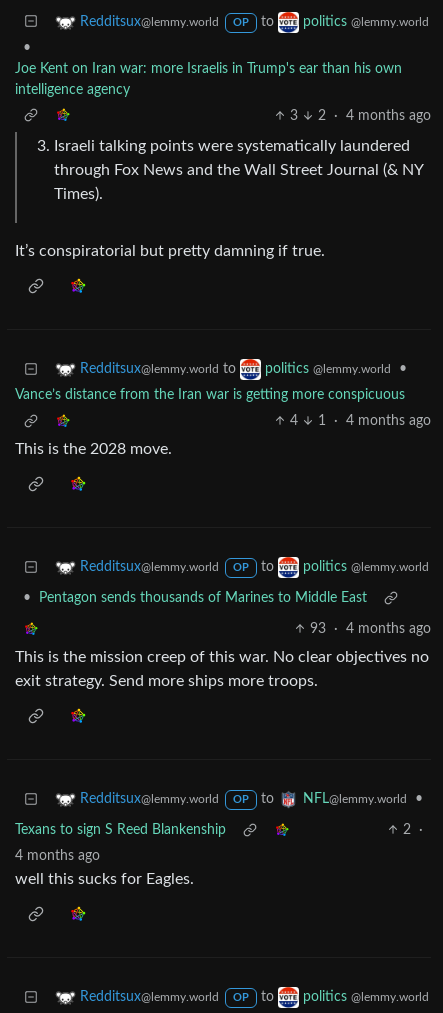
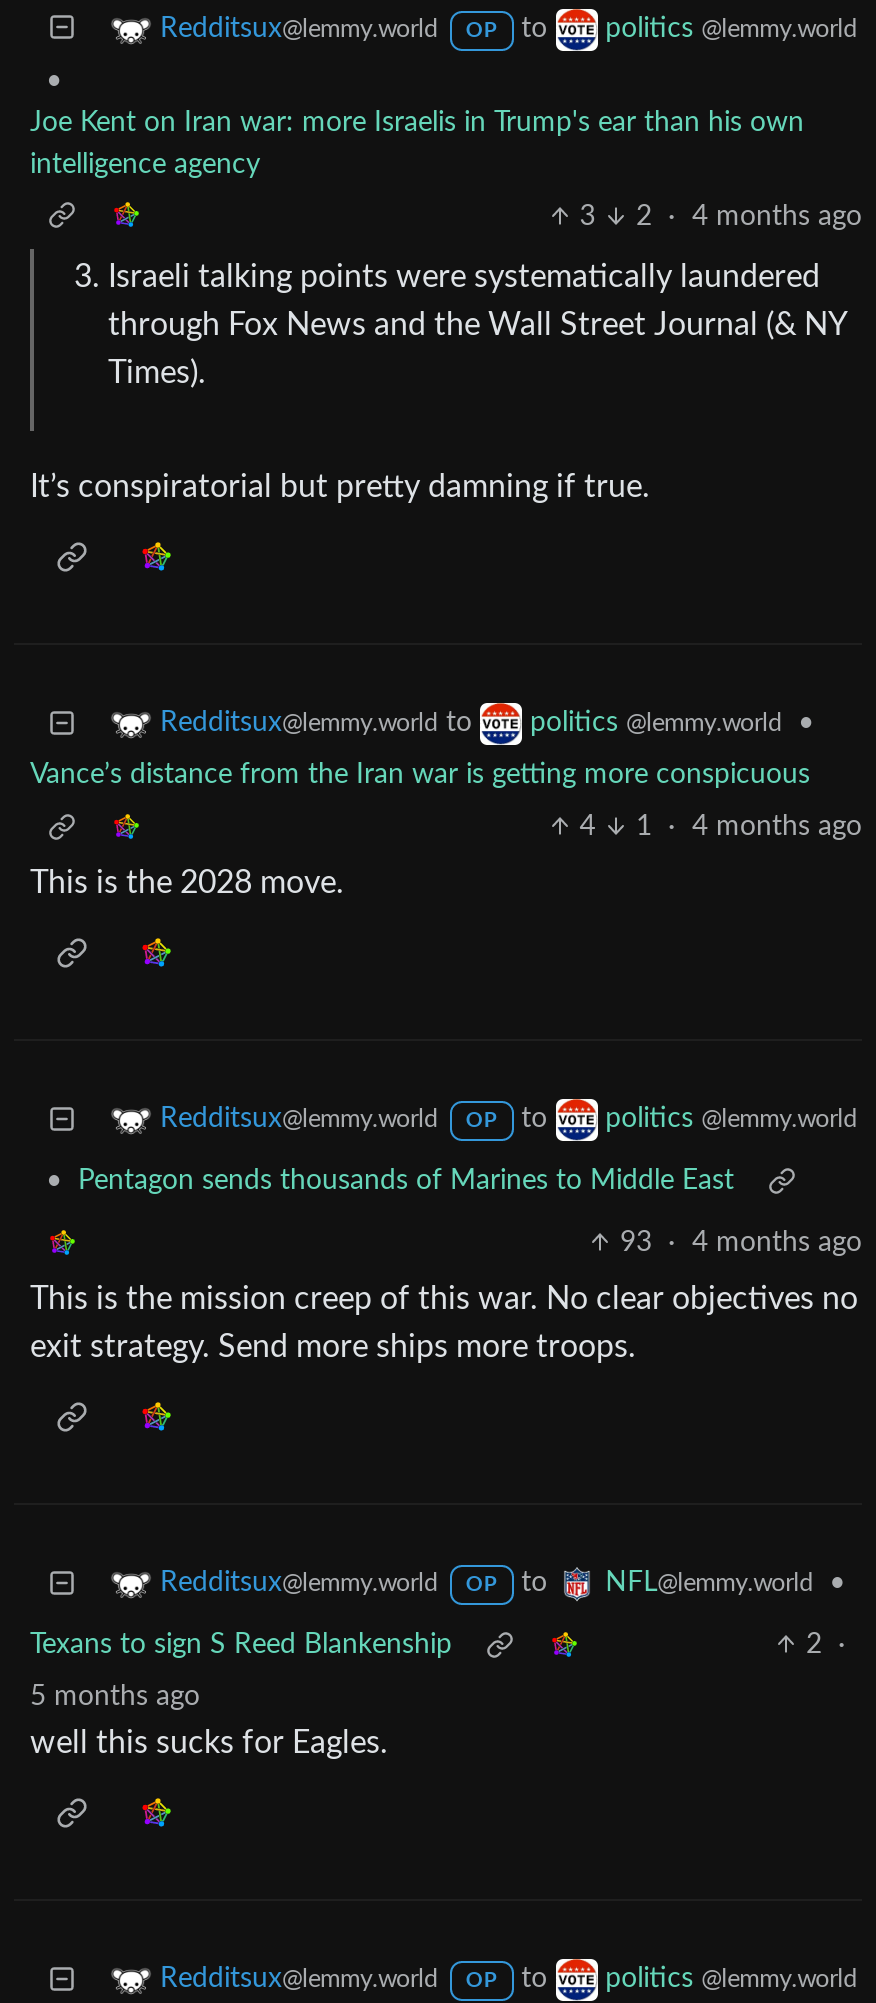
[15,849,100,863] 4 months ago -> [30,1683,200,1711] 5 months ago

